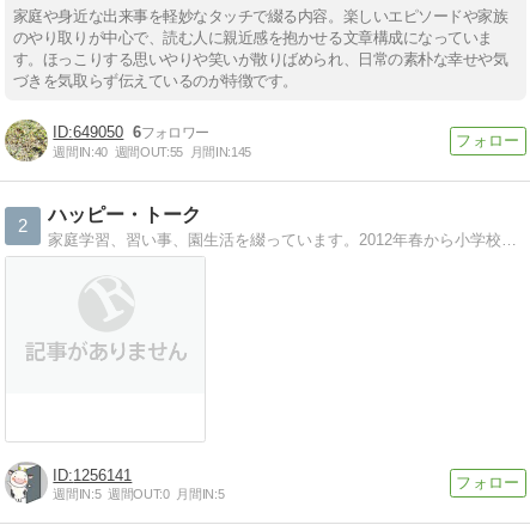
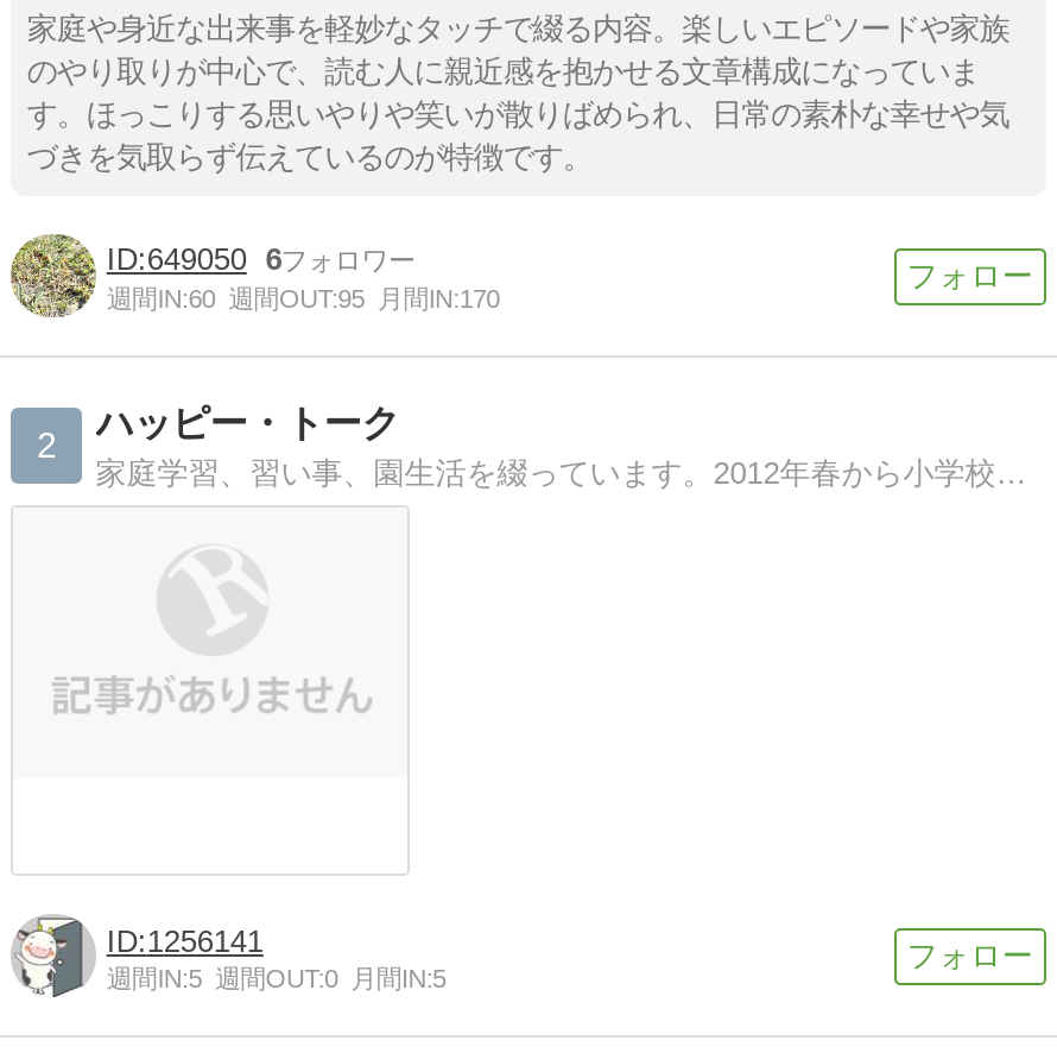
[53,145,251,159] 週間IN:40 週間OUT:55 月間IN:145 -> [107,285,500,313] 週間IN:60 週間OUT:95 月間IN:170

